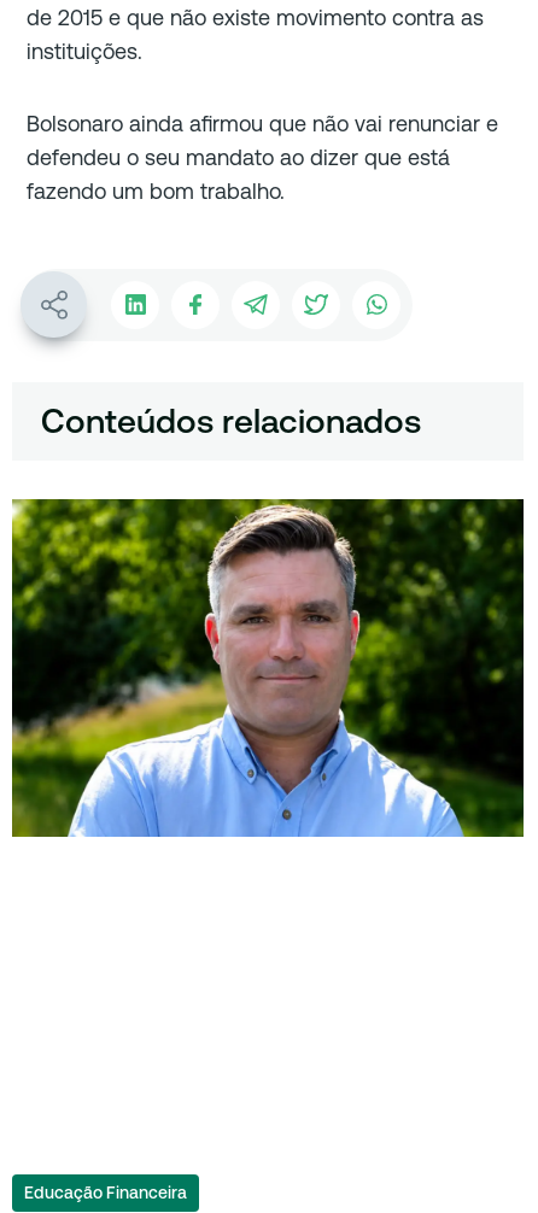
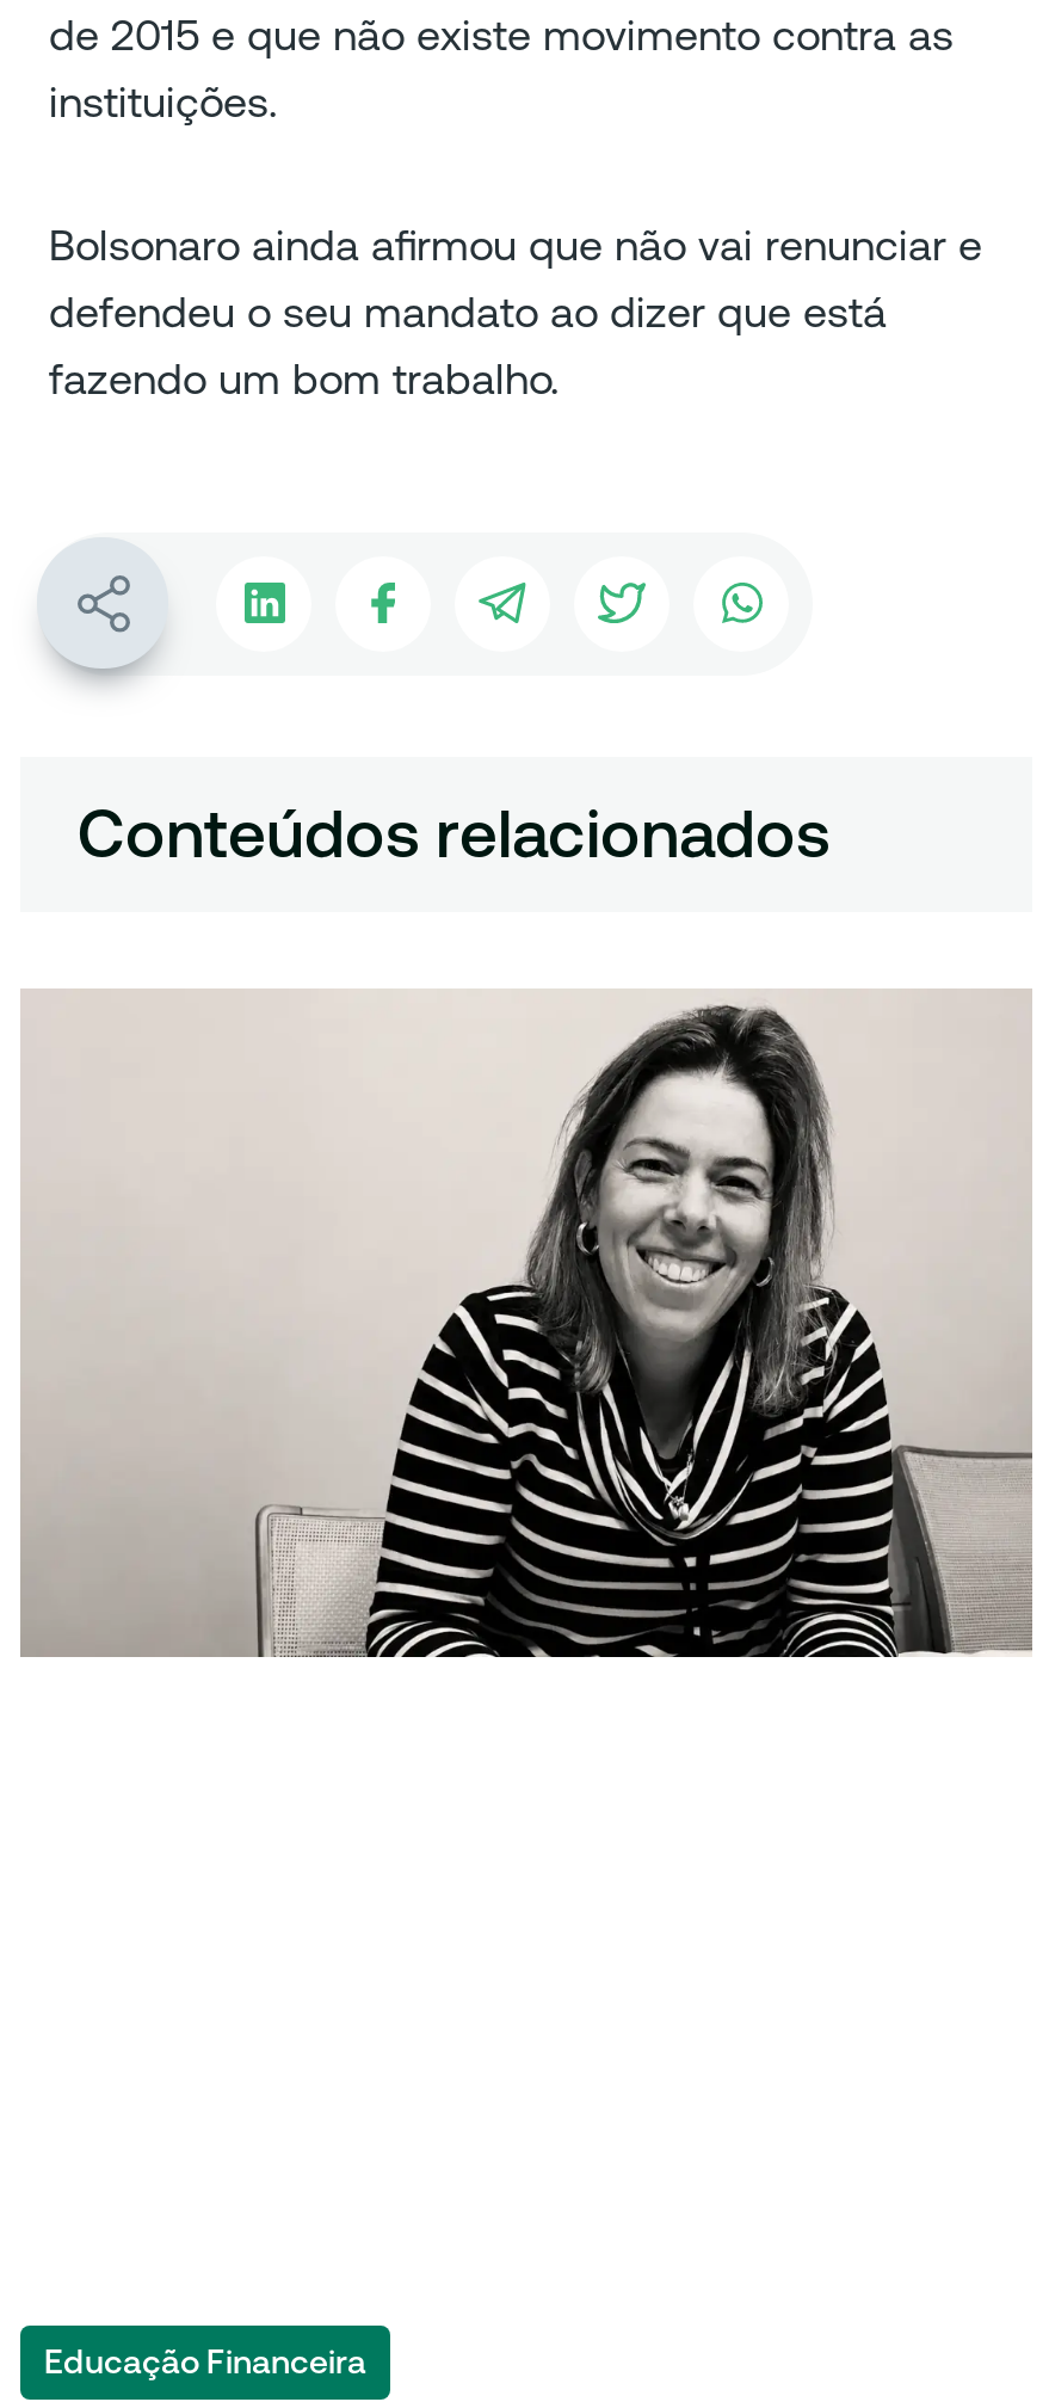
[11,498,525,838] [image] -> [20,988,1032,1659] [image]

